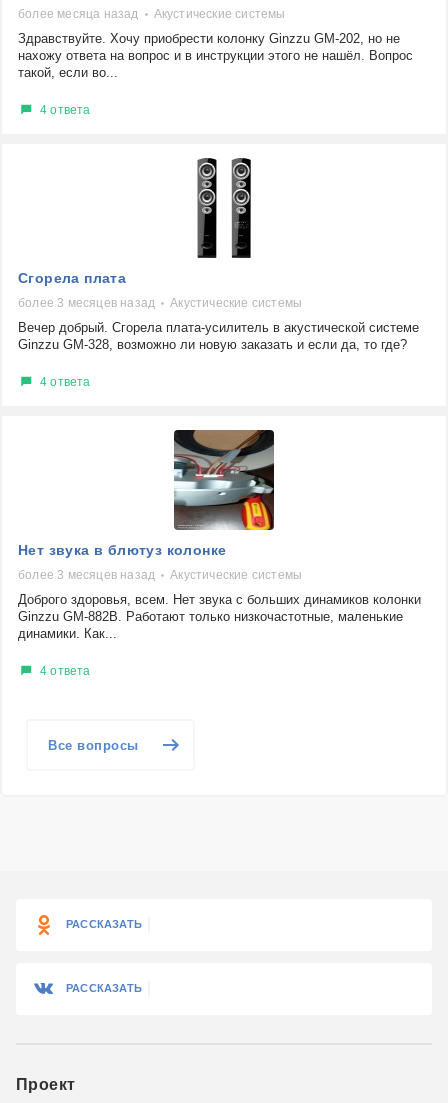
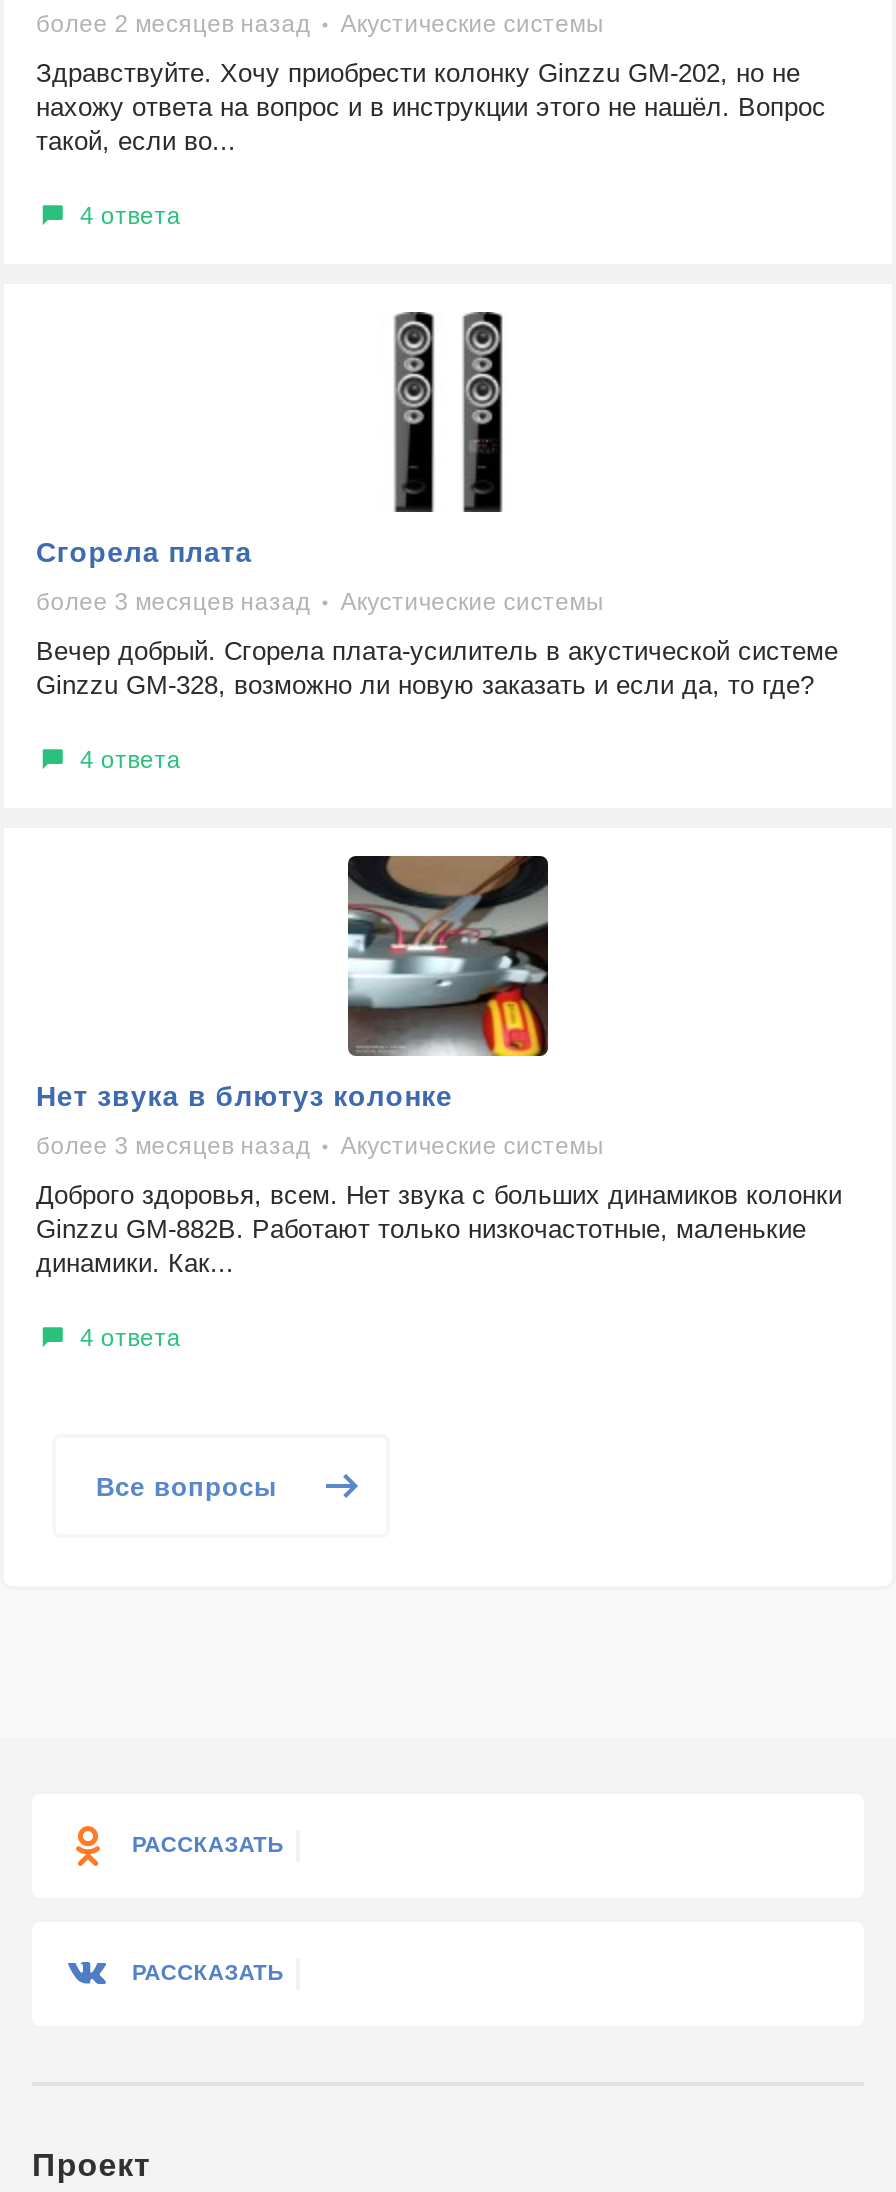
[18,7,139,21] более месяца назад -> [36,10,310,38] более 2 месяцев назад

